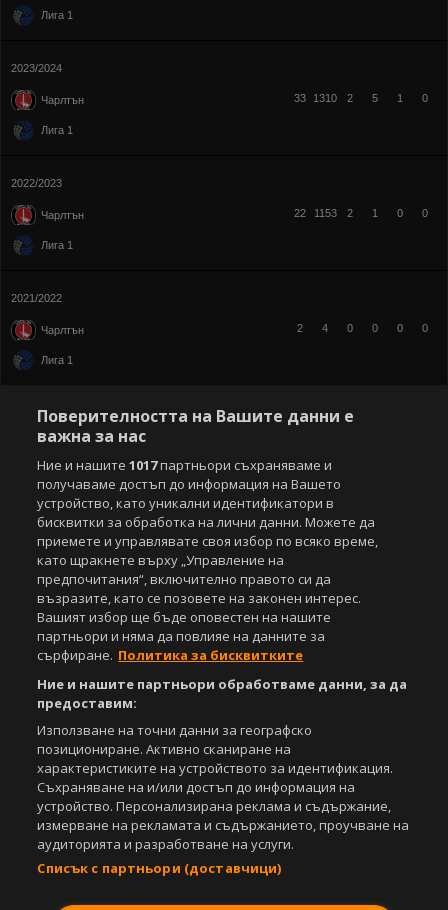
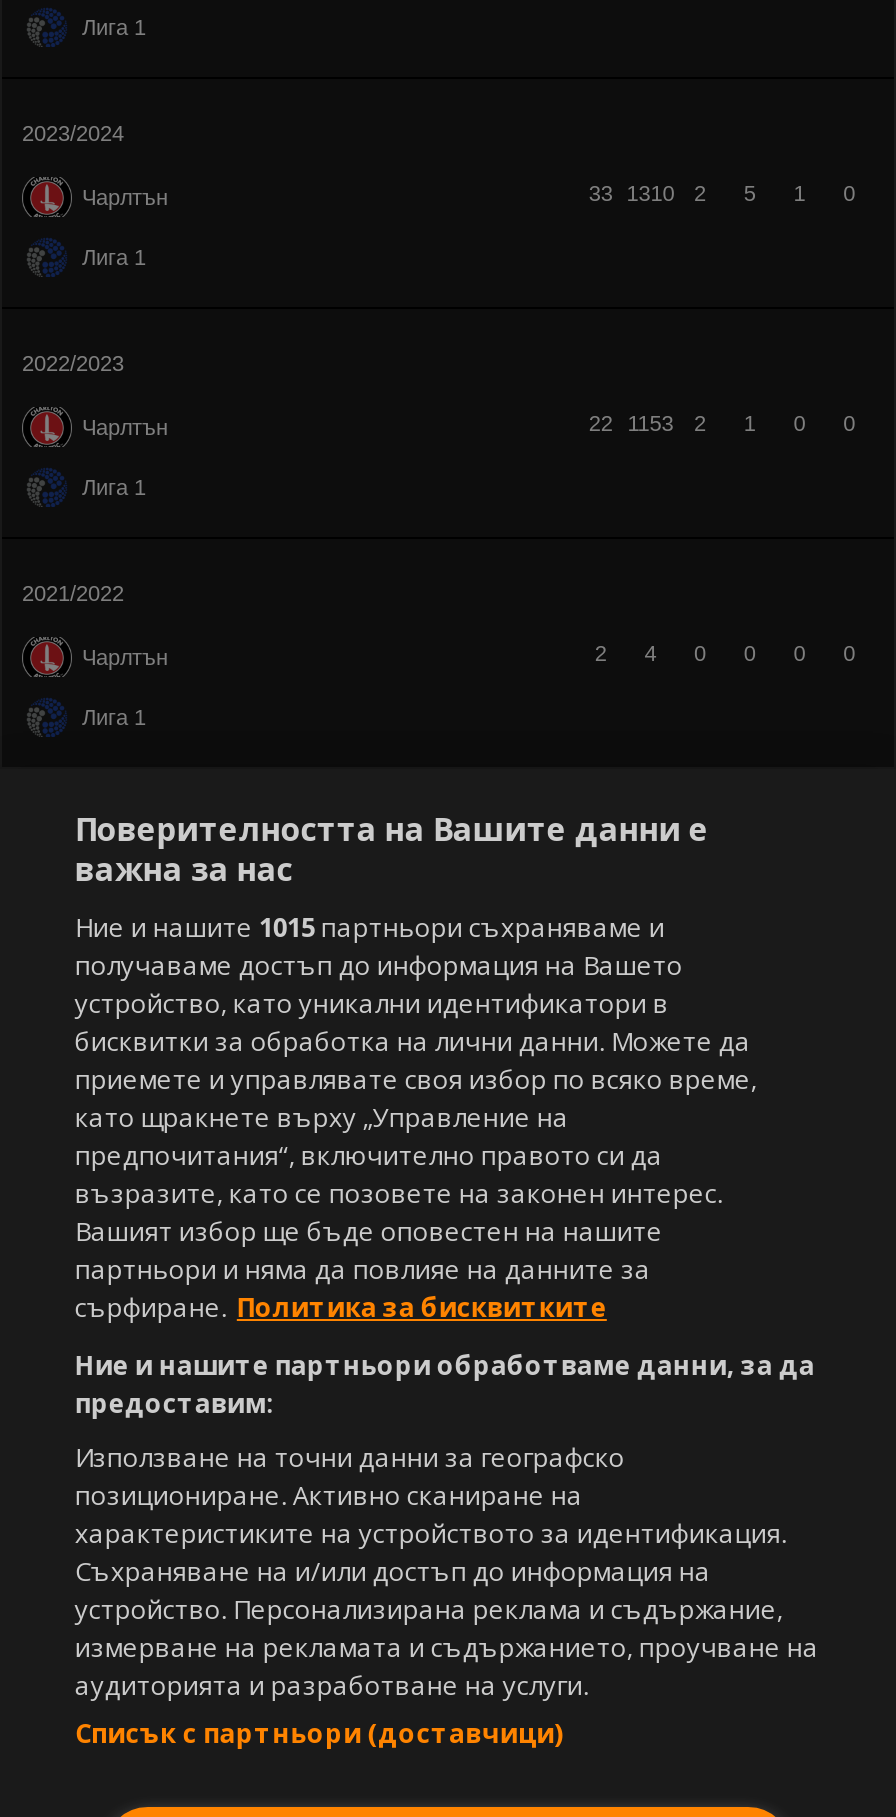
[37,456,332,474] Ние и нашите 1017 партньори съхраняваме и -> [75,909,665,945] Ние и нашите 1015 партньори съхраняваме и

